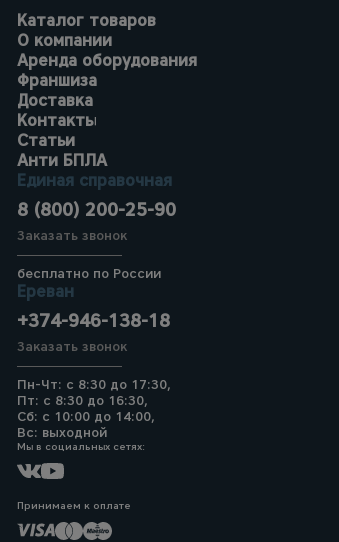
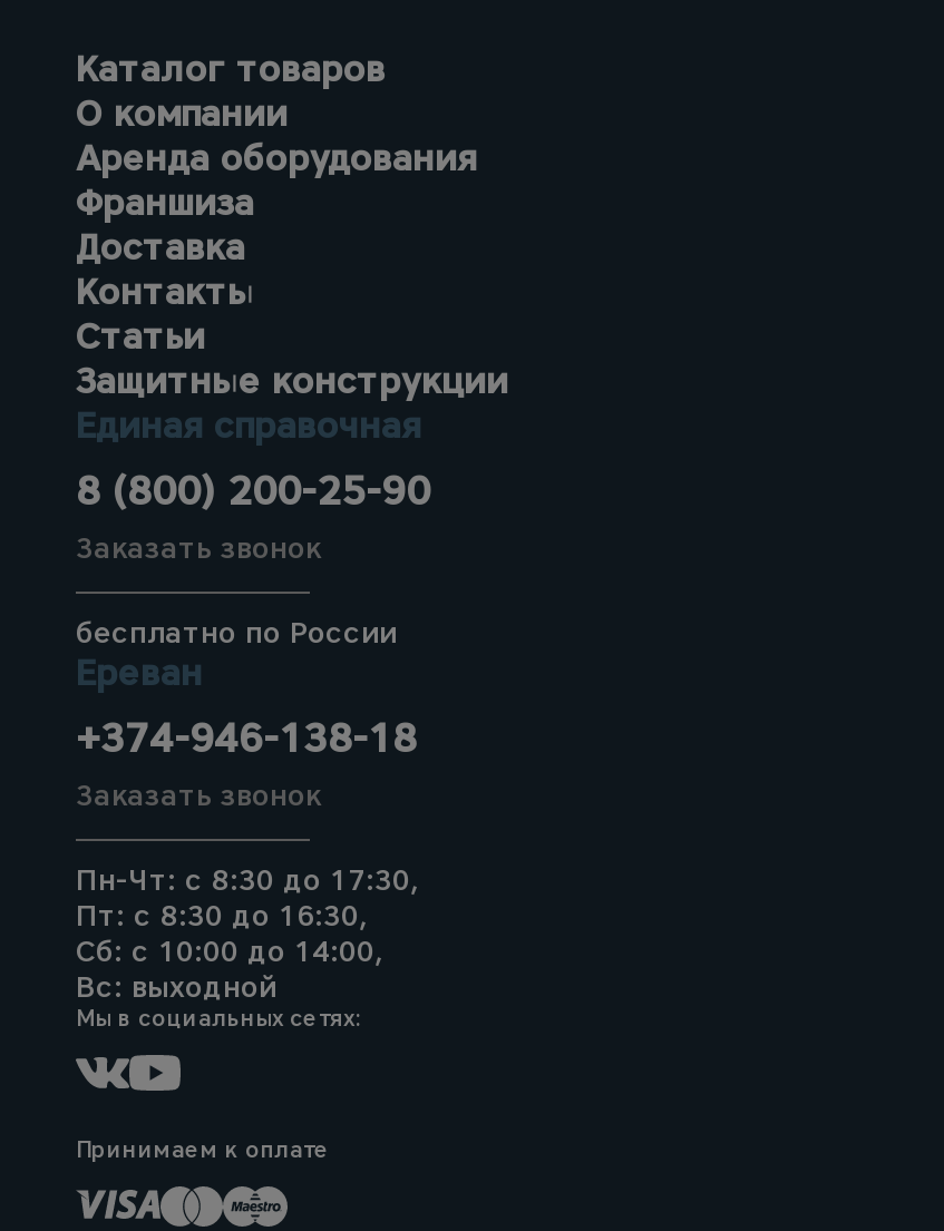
[17,151,107,170] Анти БПЛА -> [76,359,508,401] Защитные конструкции

